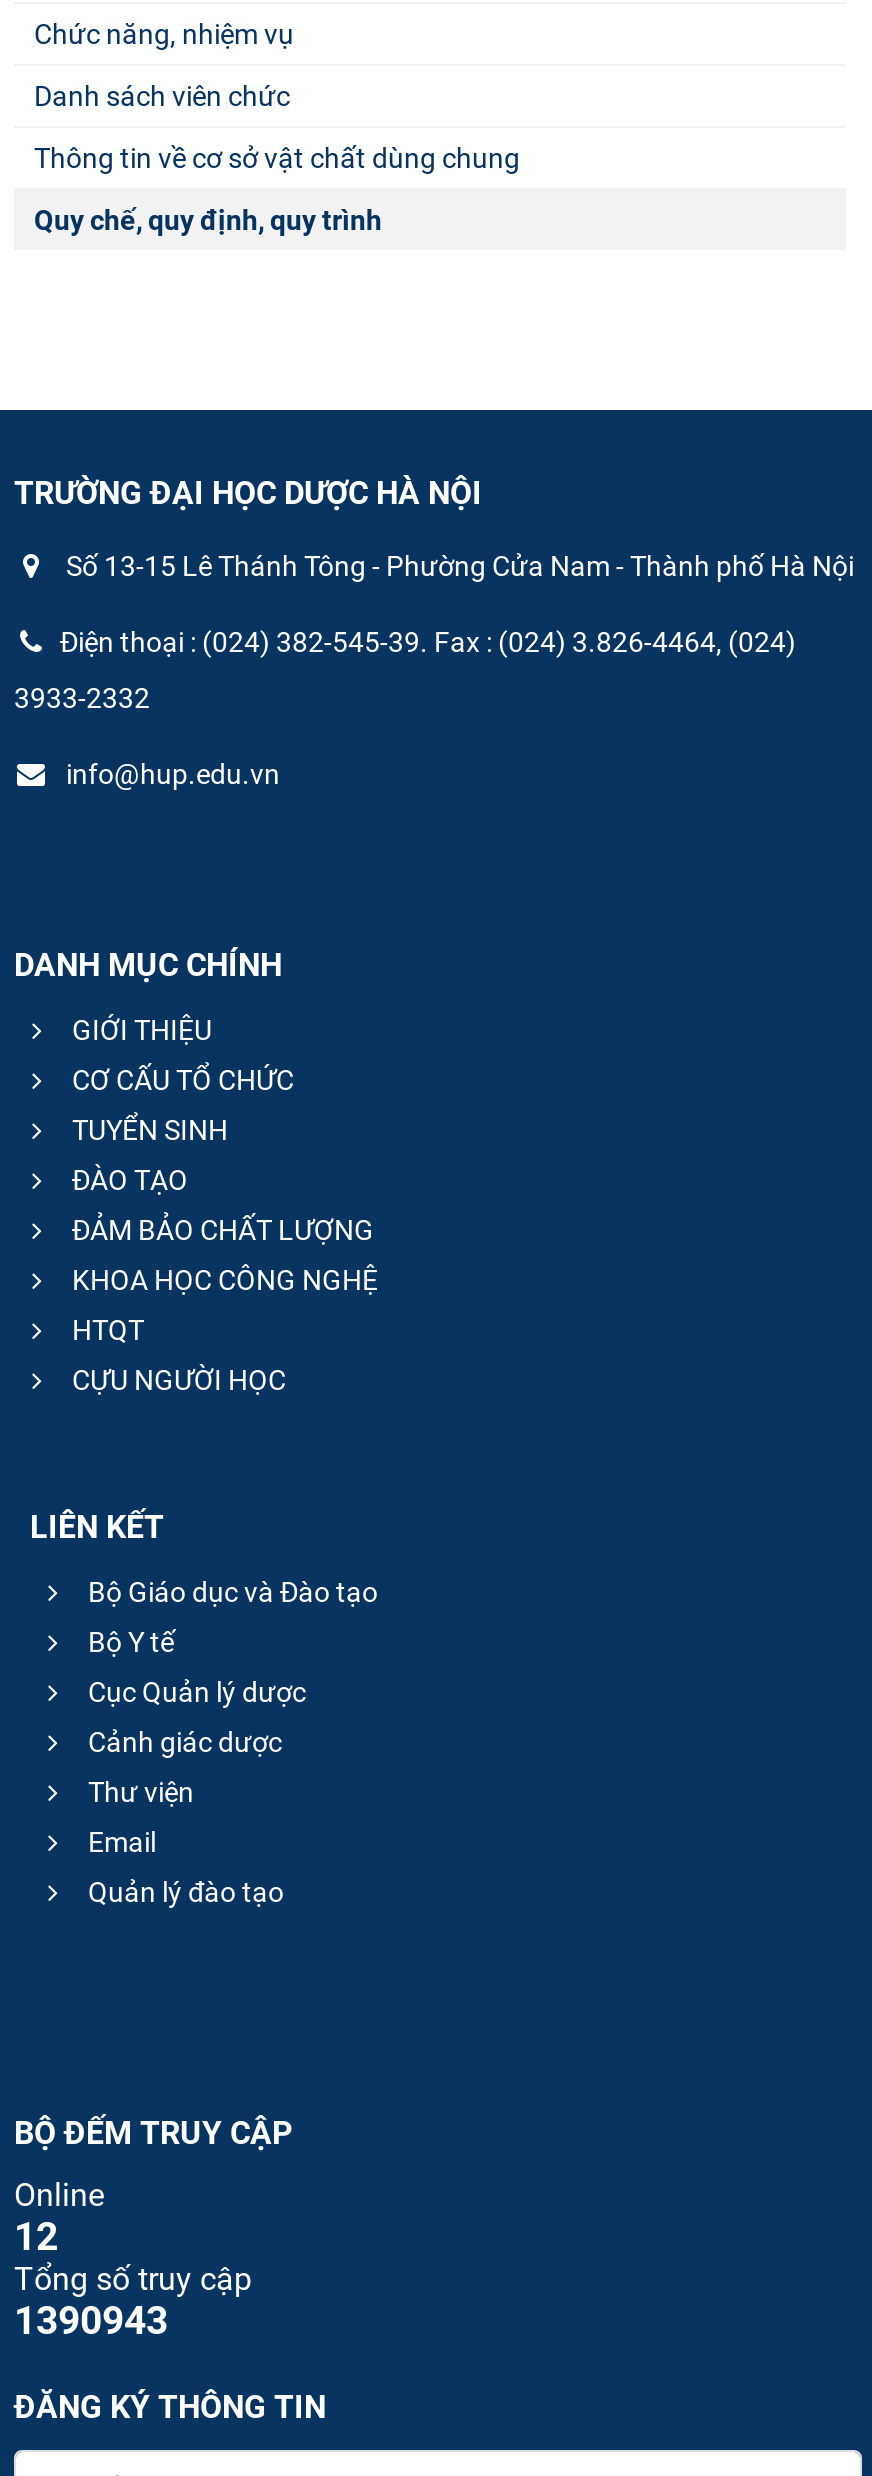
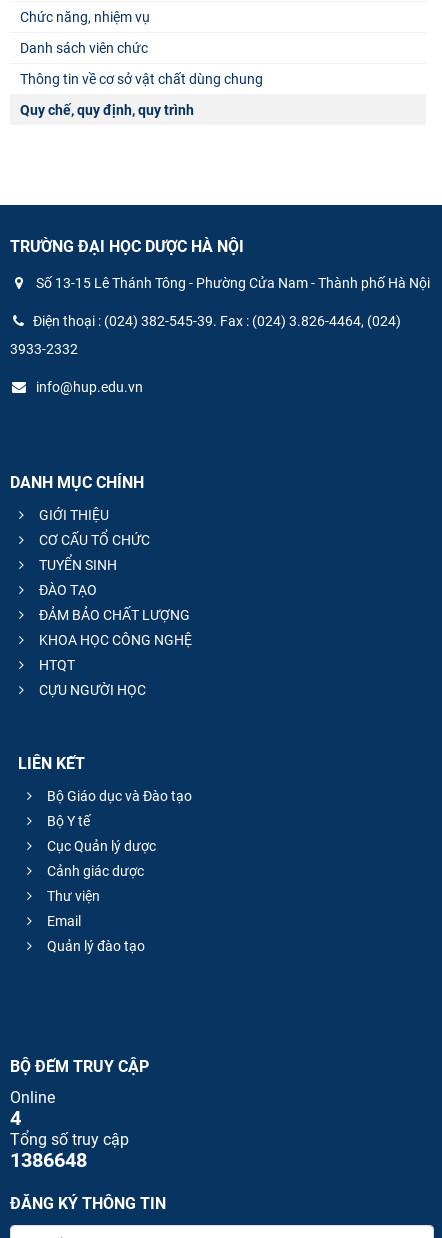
[14,2214,58,2260] 12 -> [10,1107,21,1130] 4
[14,2298,168,2344] 1390943 -> [10,1149,87,1172] 1386648

